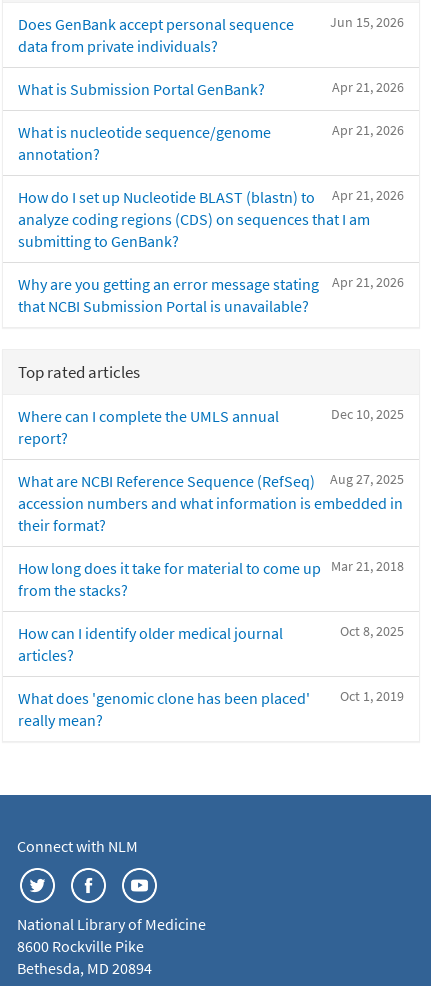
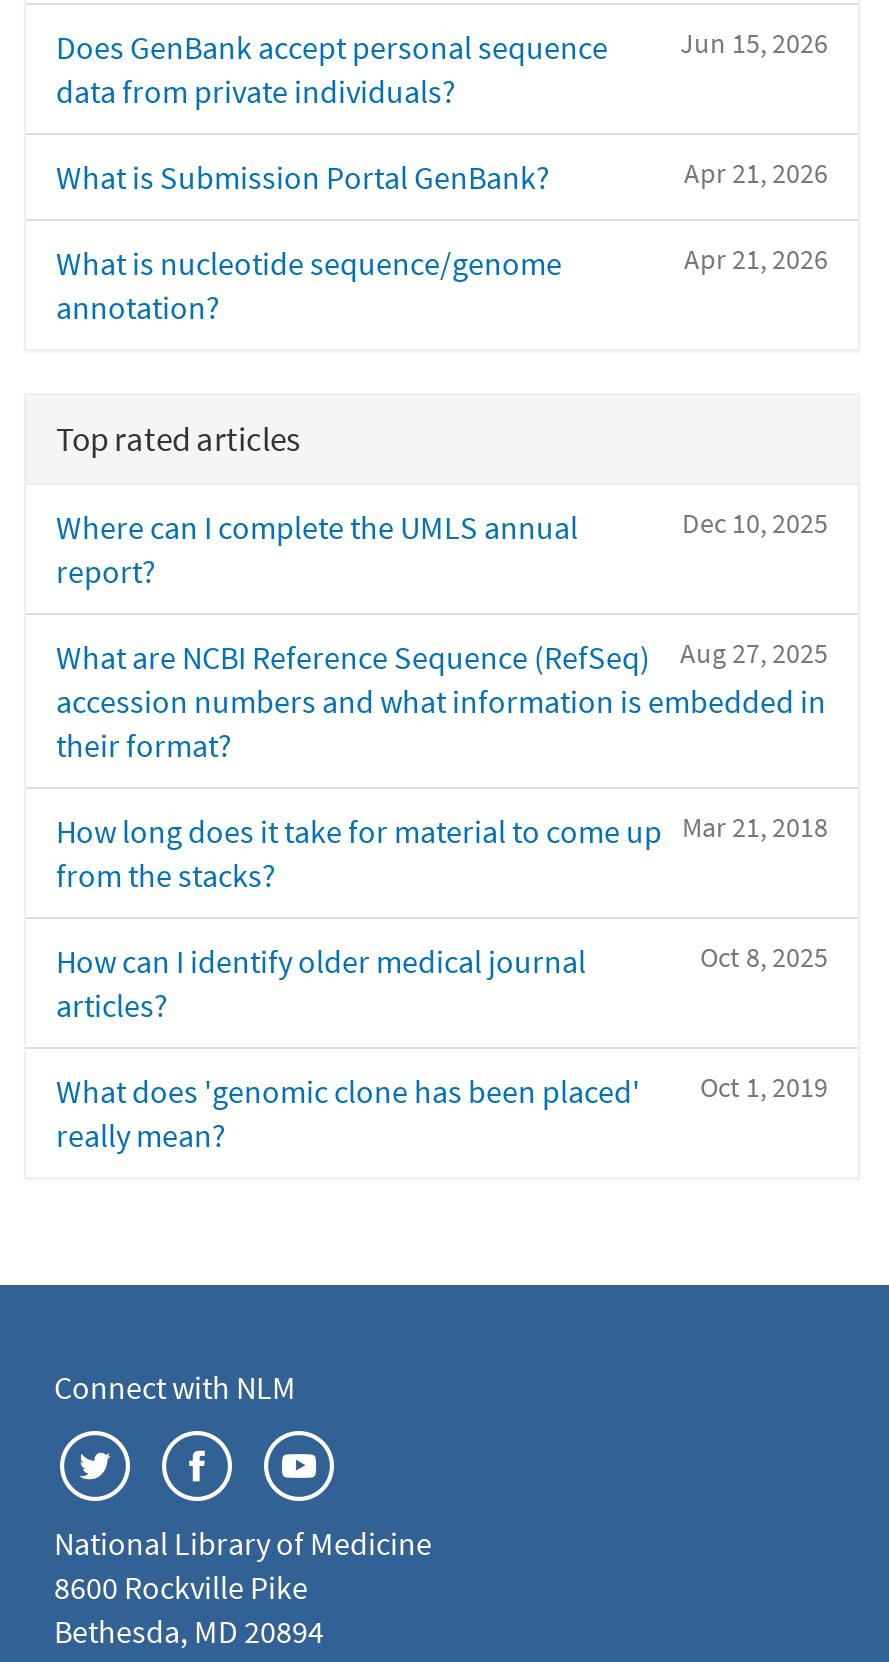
[18,186,404,316] Apr 21, 2026 | How do I set up Nucleotide BLAST (blastn) to | analyze coding regions (CDS) on sequences that I am | submitting to GenBank? | Apr 21, 2026 | Why are you getting an error message stating | that NCBI Submission Portal is unavailable? -> none

